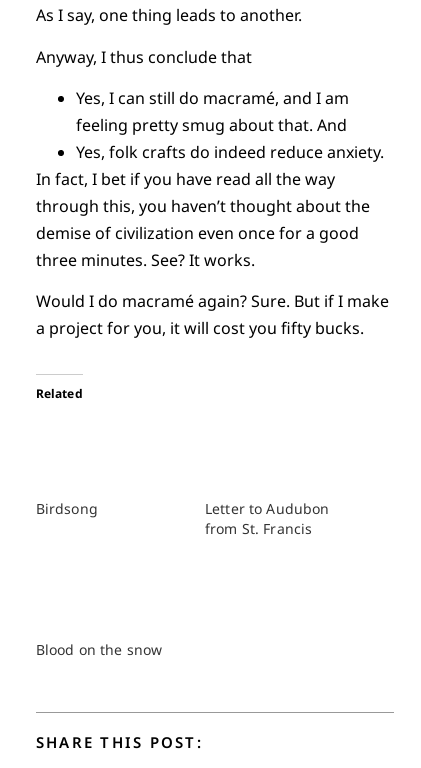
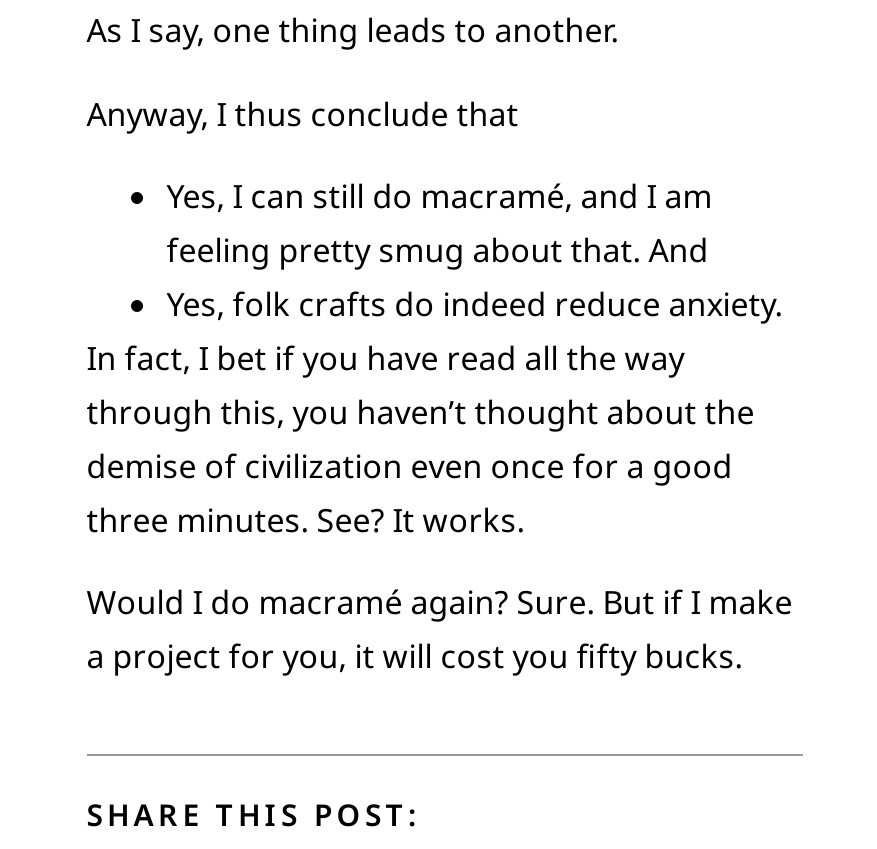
[36,385,83,402] Related -> none
[36,499,329,538] Birdsong | Letter to Audubon | from St. Francis -> none
[36,640,162,659] Blood on the snow -> none

